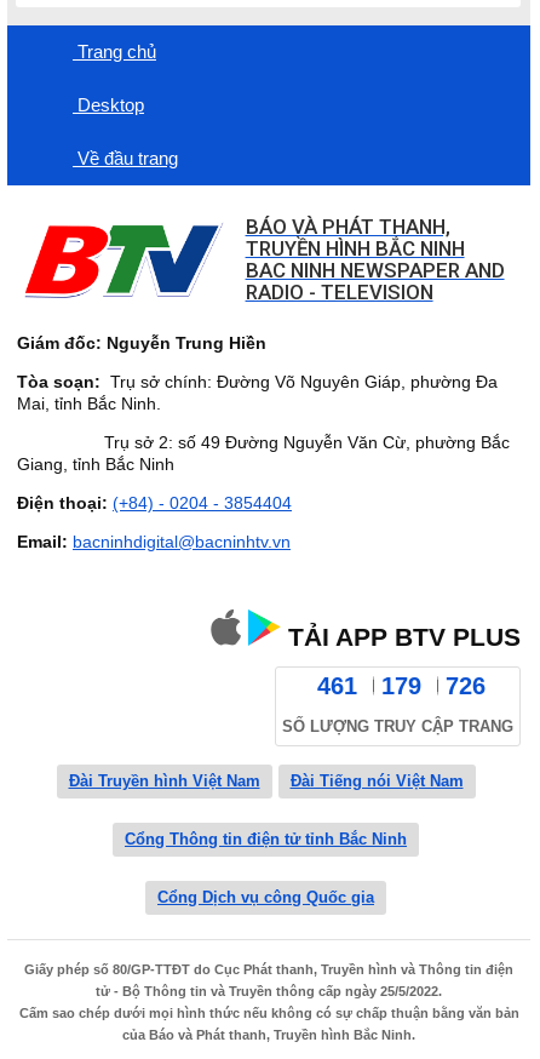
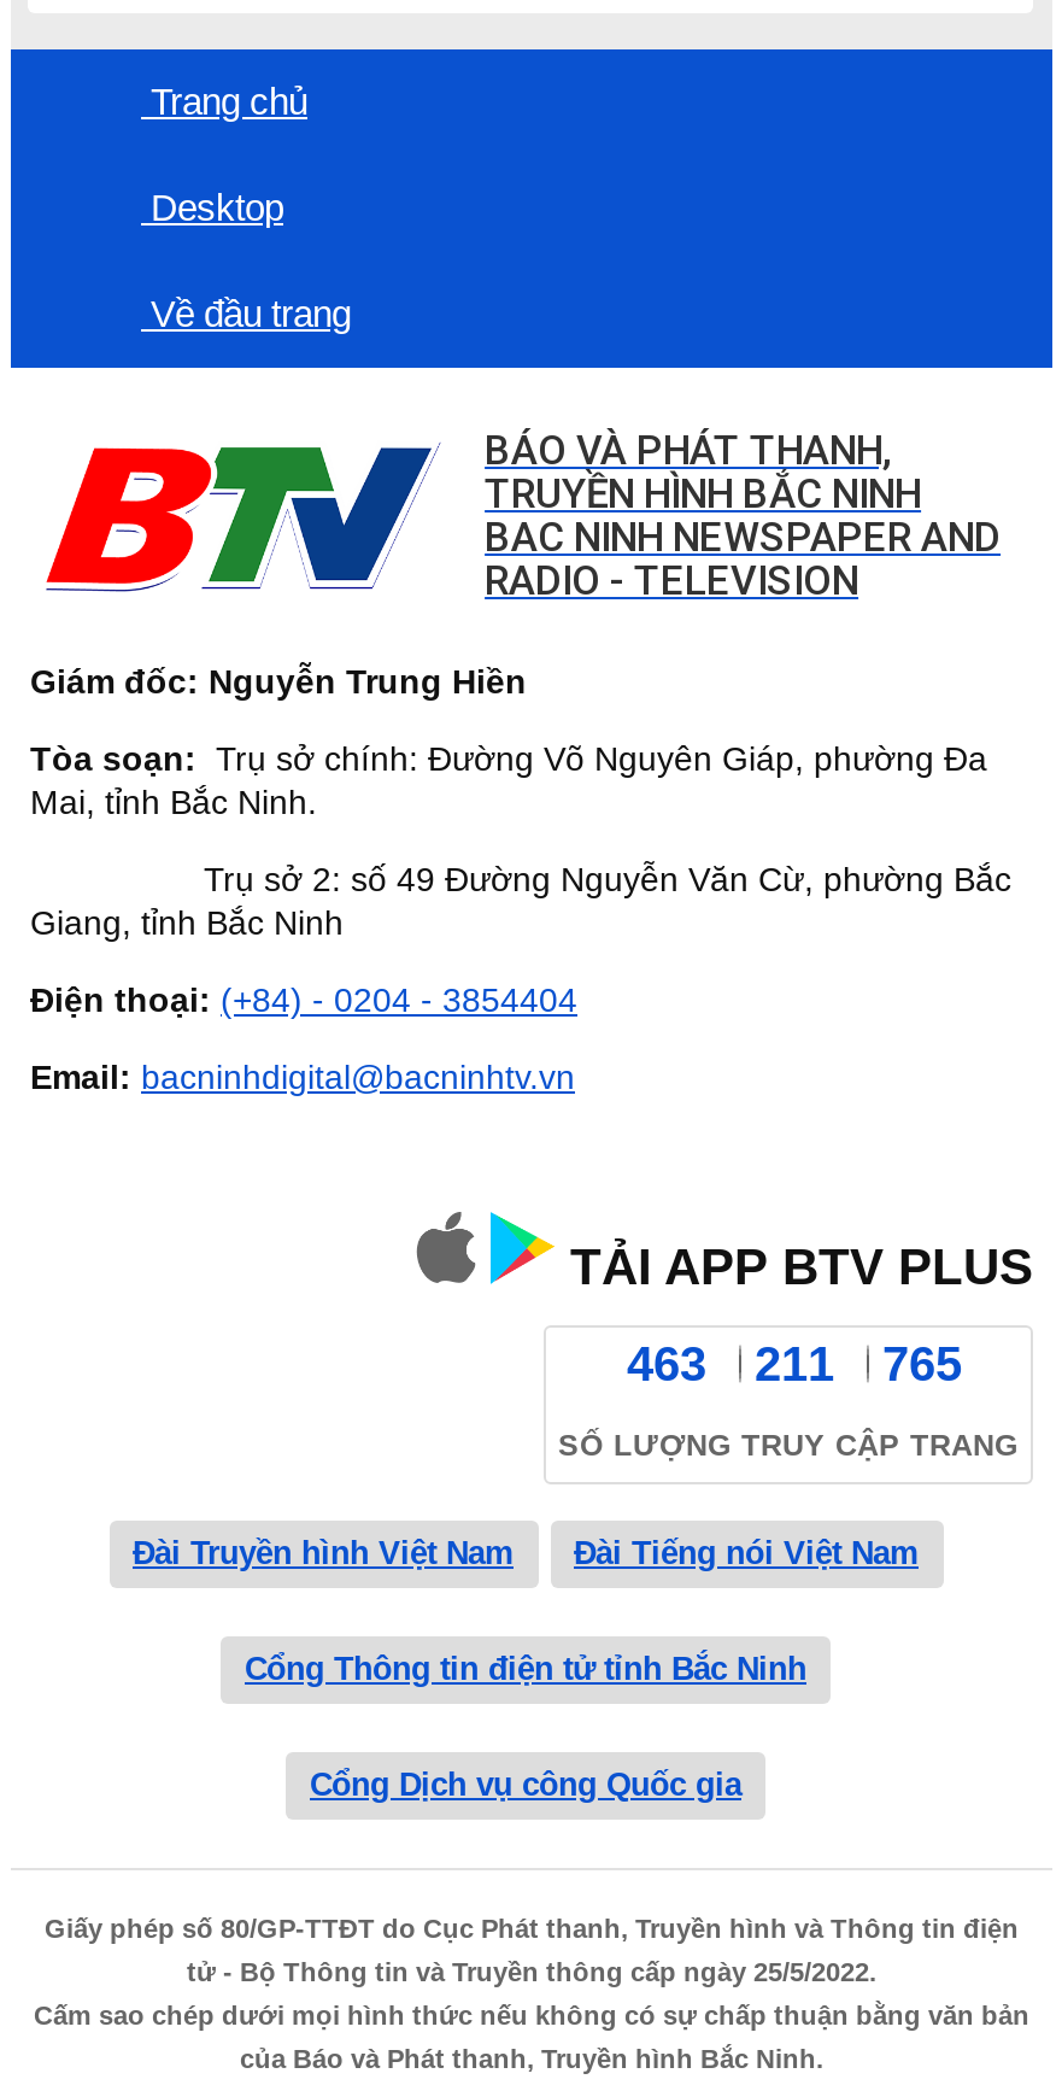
[317,672,357,699] 461 -> [627,1337,706,1390] 463
[381,672,421,699] 179 -> [755,1337,834,1390] 211
[445,672,485,699] 726 -> [882,1337,962,1390] 765

